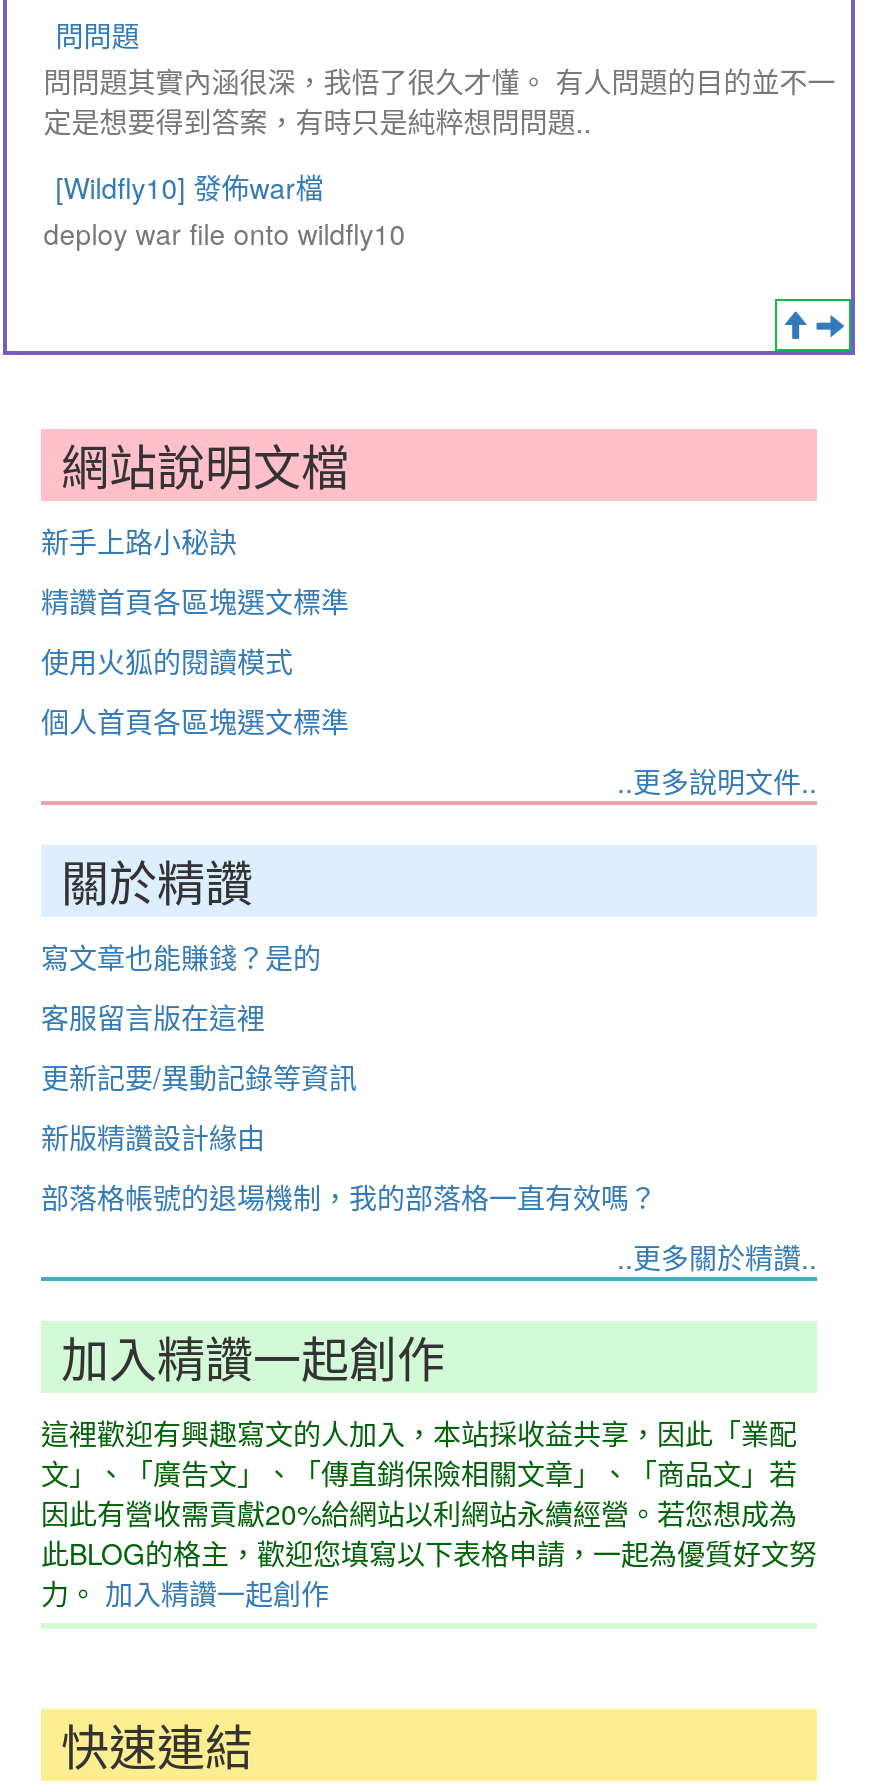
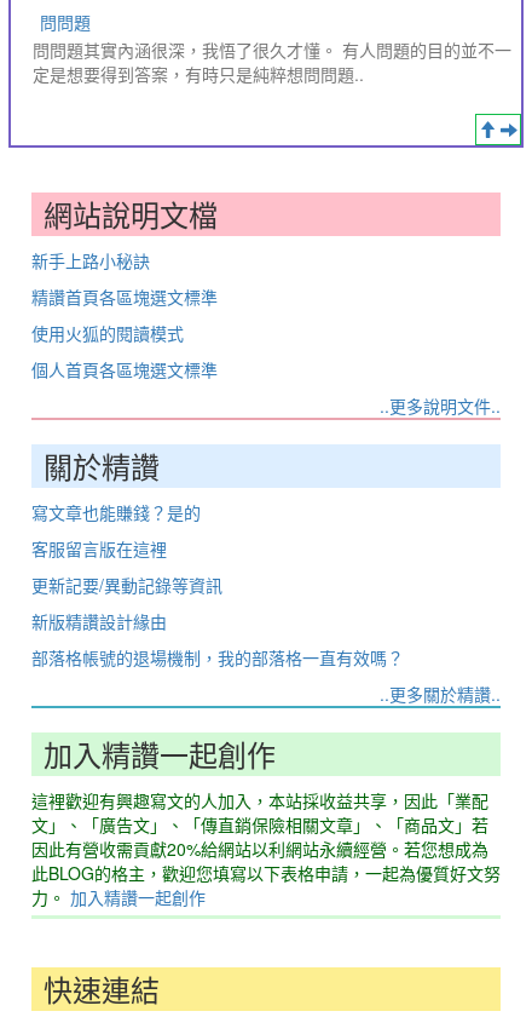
[43,167,405,253] [Wildfly10] 發佈war檔 | deploy war file onto wildfly10 -> none

